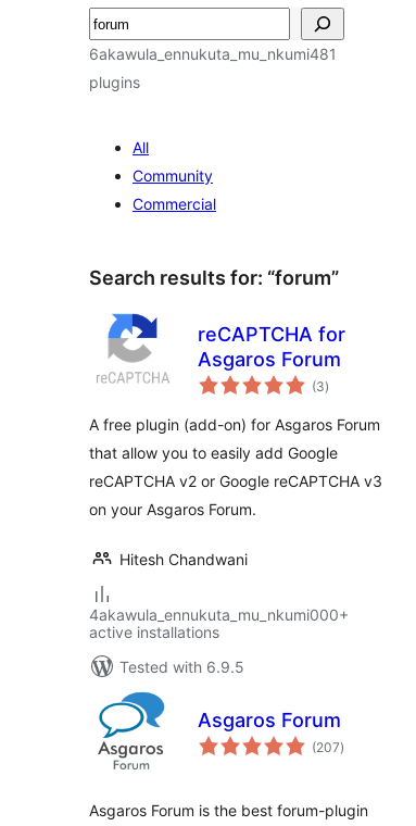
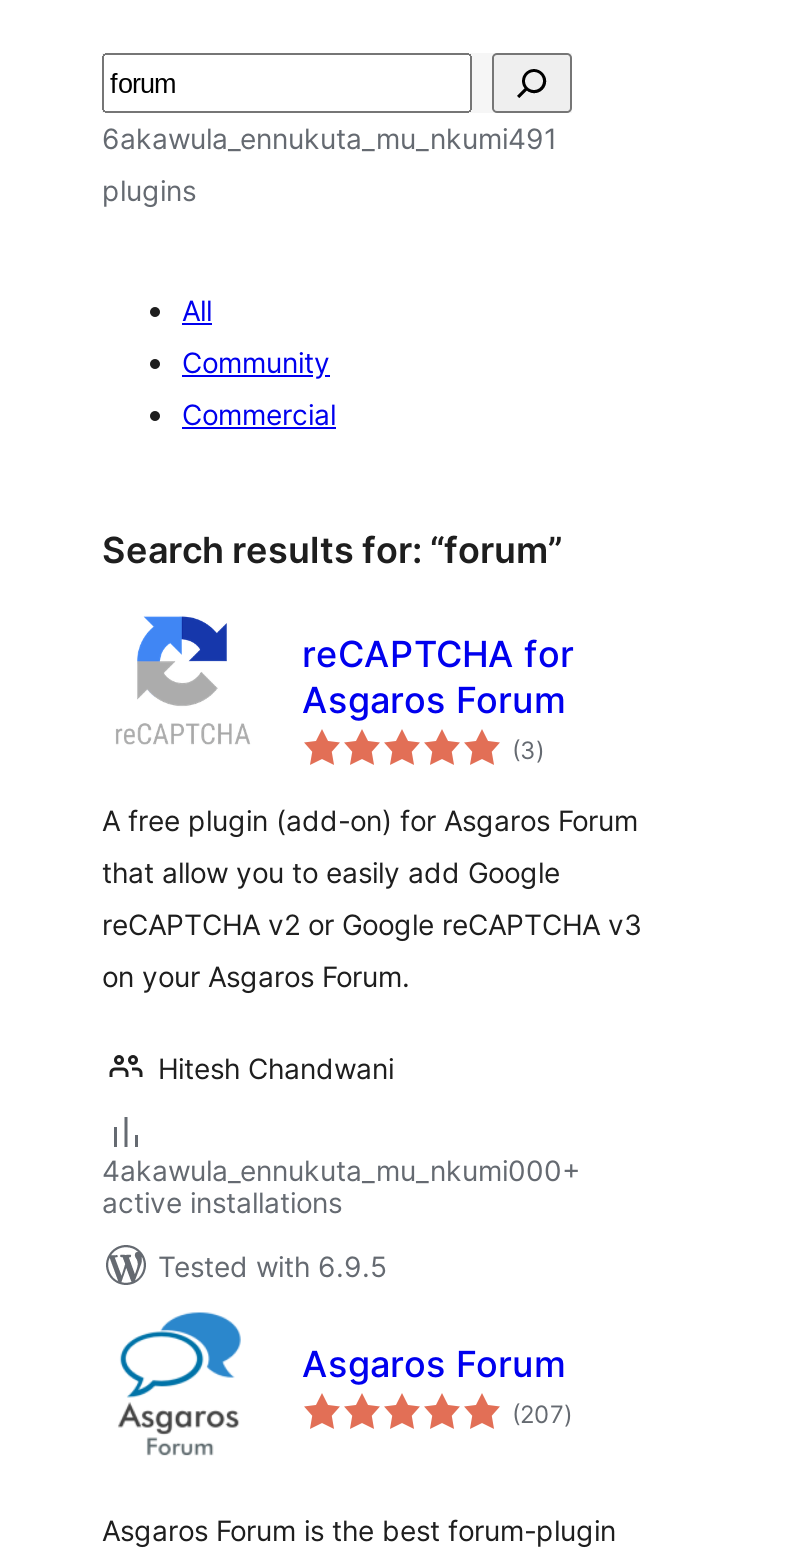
[89,45,337,63] 6akawula_ennukuta_mu_nkumi481 -> [102,121,558,155] 6akawula_ennukuta_mu_nkumi491

